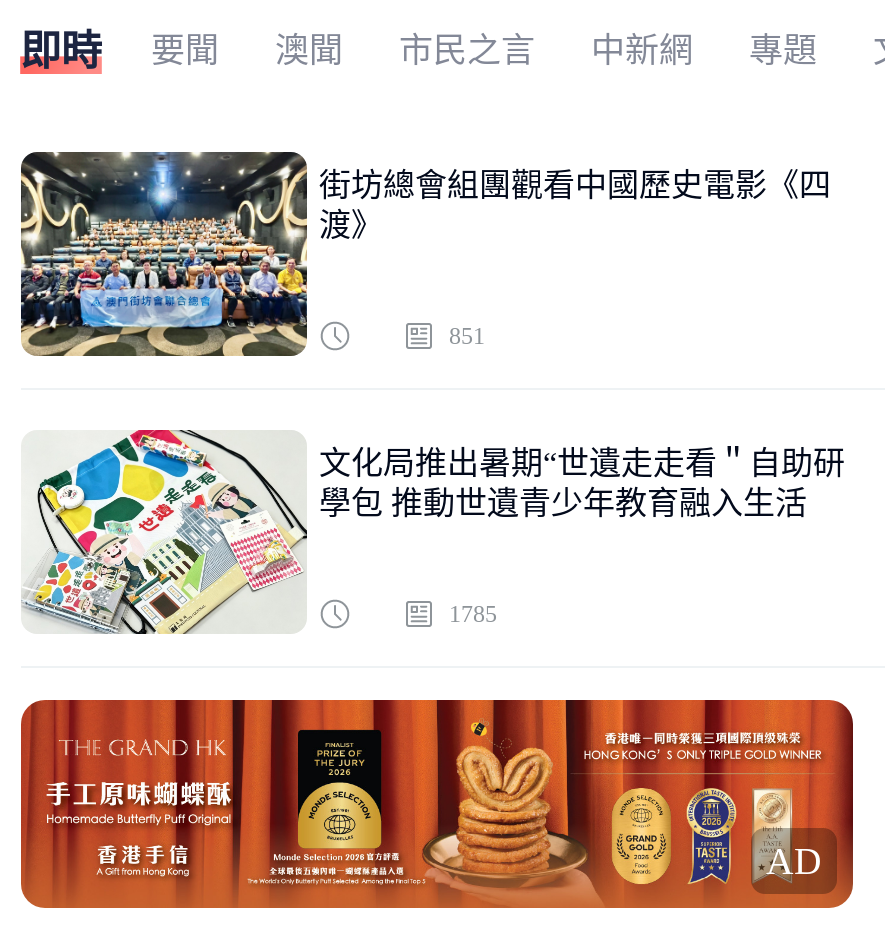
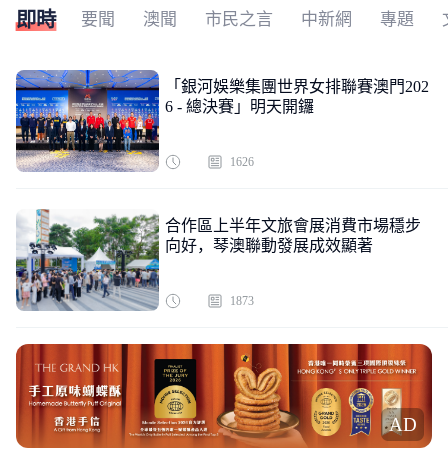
[19,150,831,358] [image] | 街坊總會組團觀看中國歷史電影《四 | 渡》 -> [15,69,429,172] [image] | 「銀河娛樂集團世界女排聯賽澳門202 | 6 - 總決賽」明天開鑼
[449,321,485,349] 851 -> [230,155,254,169] 1626
[21,428,845,636] [image] | 文化局推出暑期“世遺走走看＂自助研 | 學包 推動世遺青少年教育融入生活 -> [15,209,421,311] [image] | 合作區上半年文旅會展消費市場穩步 | 向好，琴澳聯動發展成效顯著
[449,599,497,627] 1785 -> [230,294,254,308] 1873

